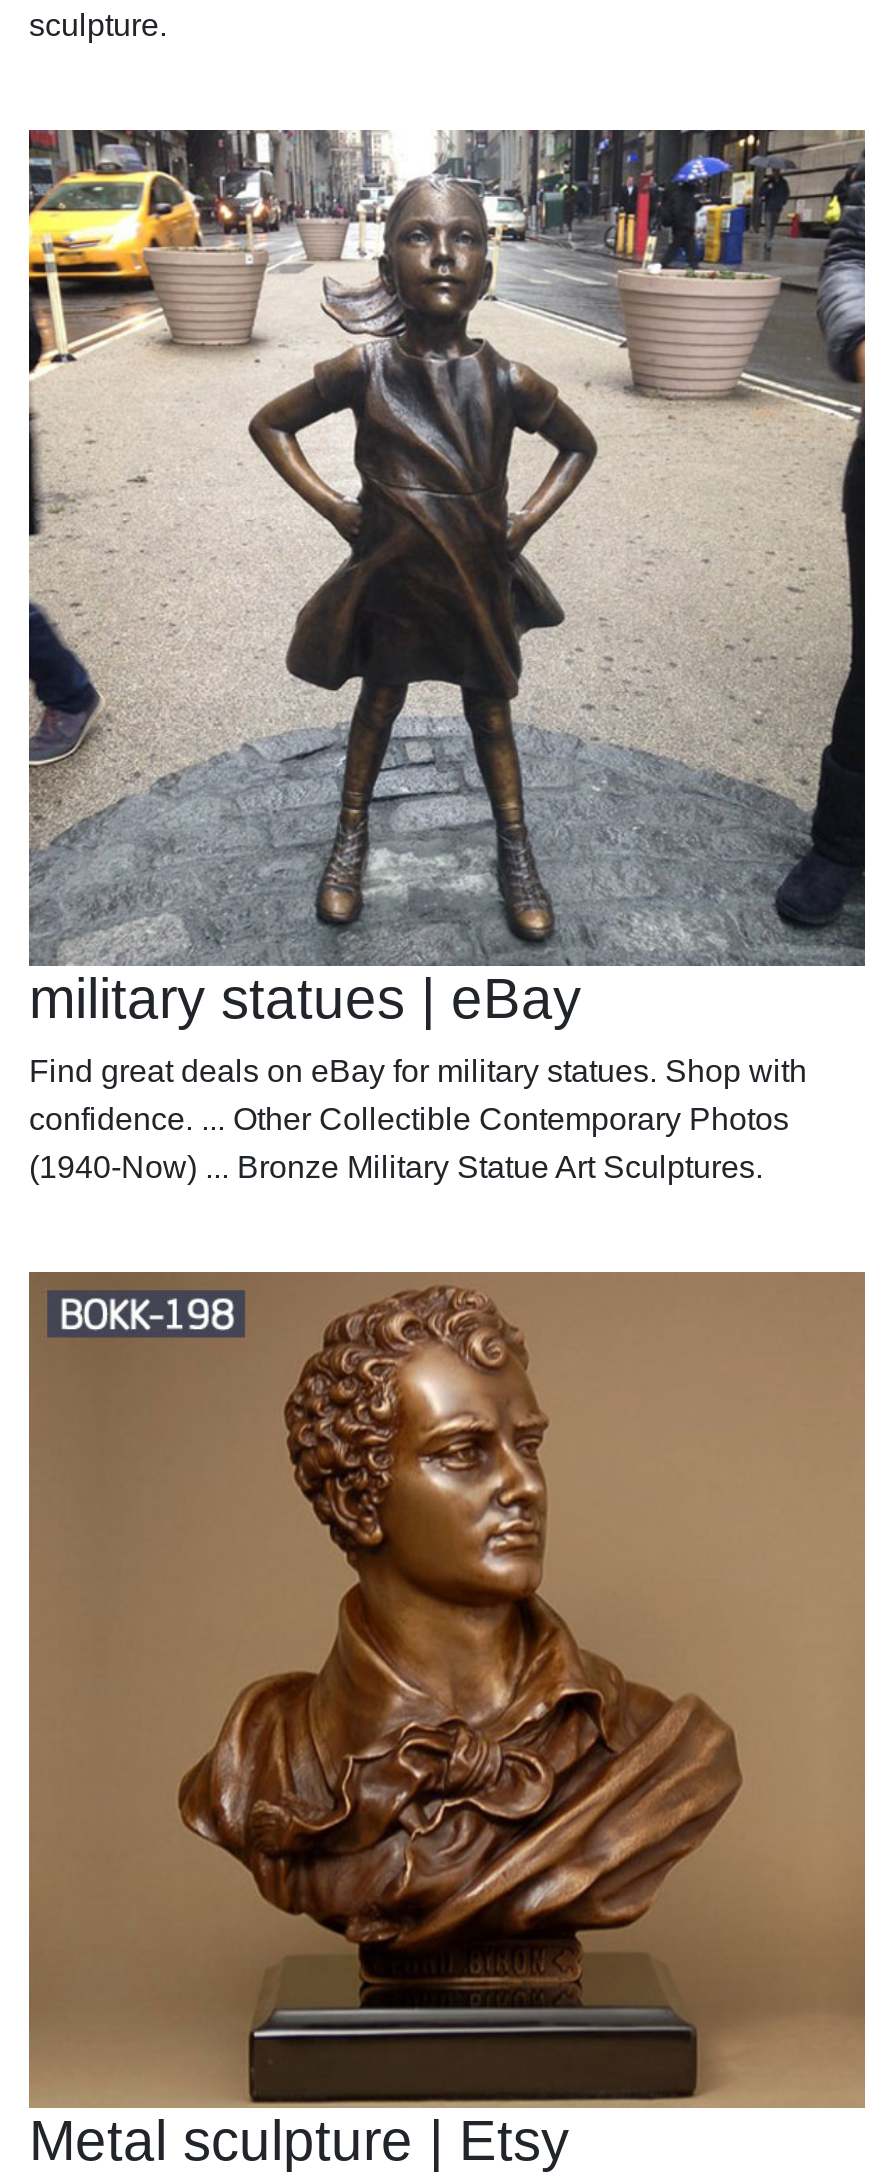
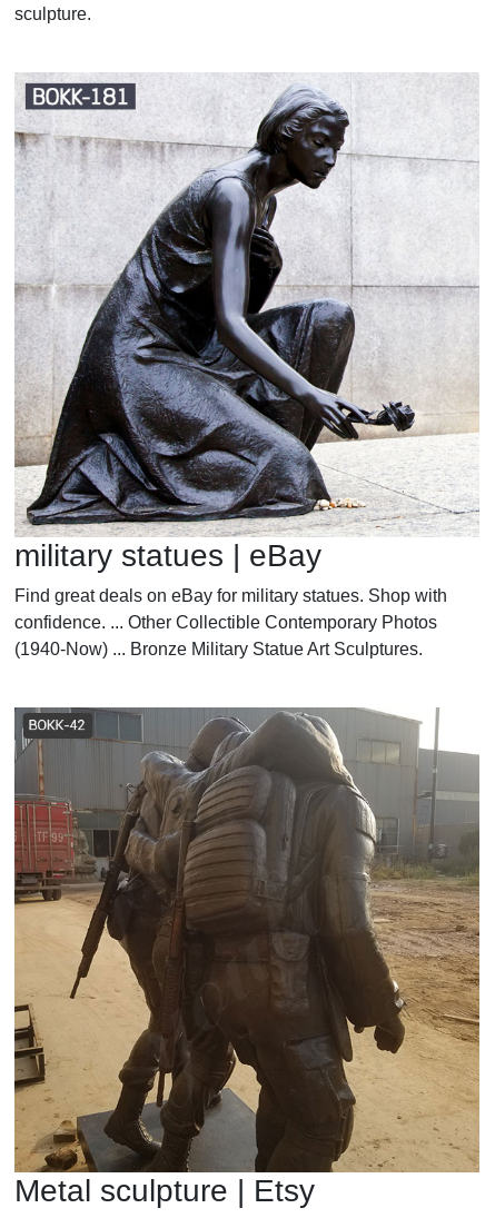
[27,128,867,968] [image] -> [14,72,479,537] [image]
[29,1270,867,2108] [image] -> [13,707,479,1174] [image]

